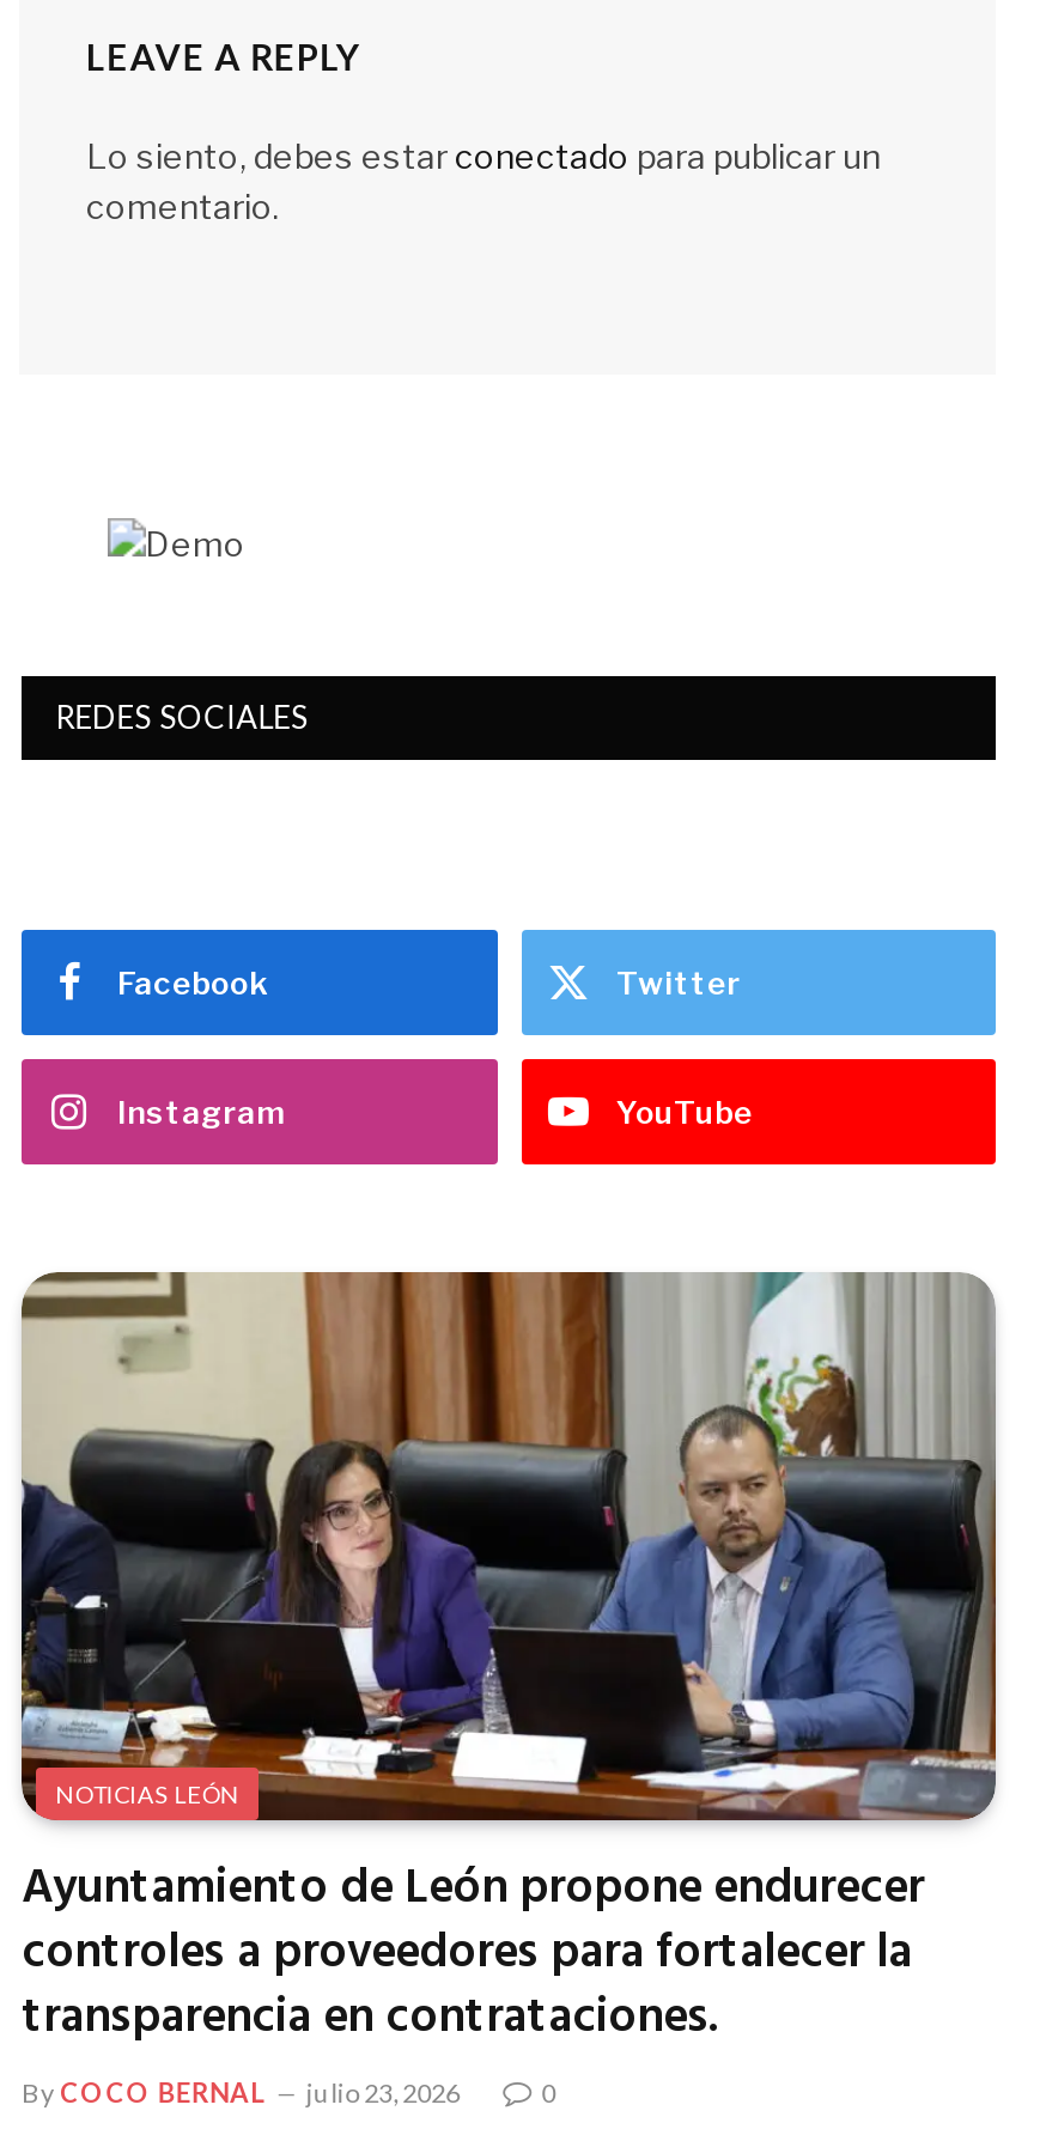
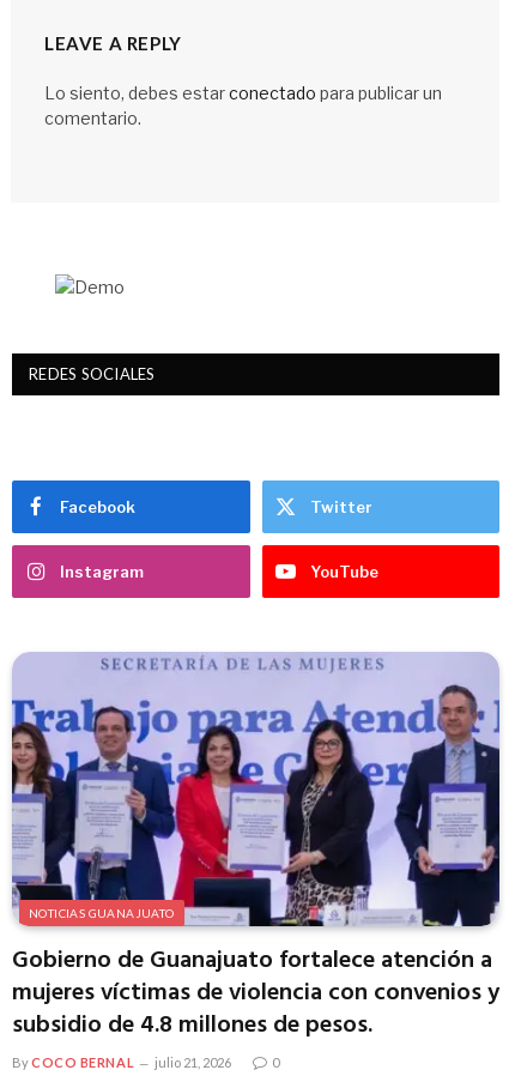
[19,1270,998,1823] [image] | NOTICIAS LEÓN -> [11,652,499,927] [image] | NOTICIAS GUANAJUATO
[22,1851,924,2057] Ayuntamiento de León propone endurecer | controles a proveedores para fortalecer la | transparencia en contrataciones. -> [12,942,499,1045] Gobierno de Guanajuato fortalece atención a | mujeres víctimas de violencia con convenios y | subsidio de 4.8 millones de pesos.
[22,2076,460,2107] By COCO BERNAL julio 23, 2026 -> [12,1054,231,1070] By COCO BERNAL julio 21, 2026

